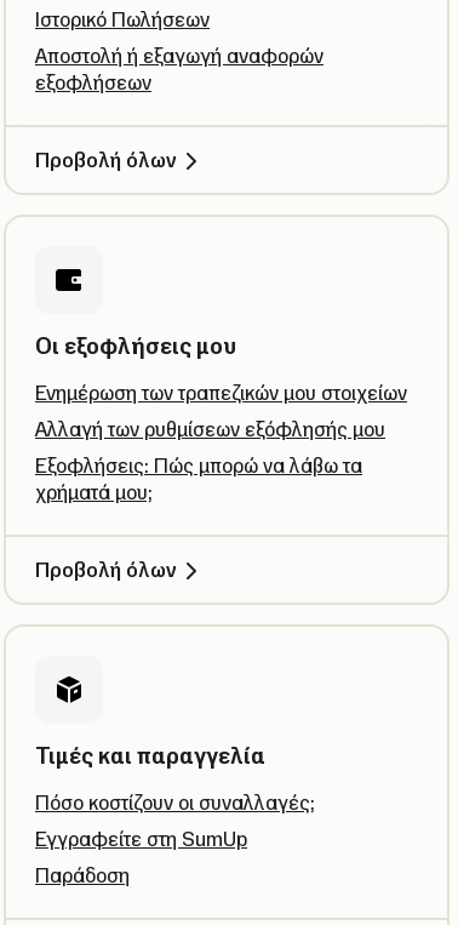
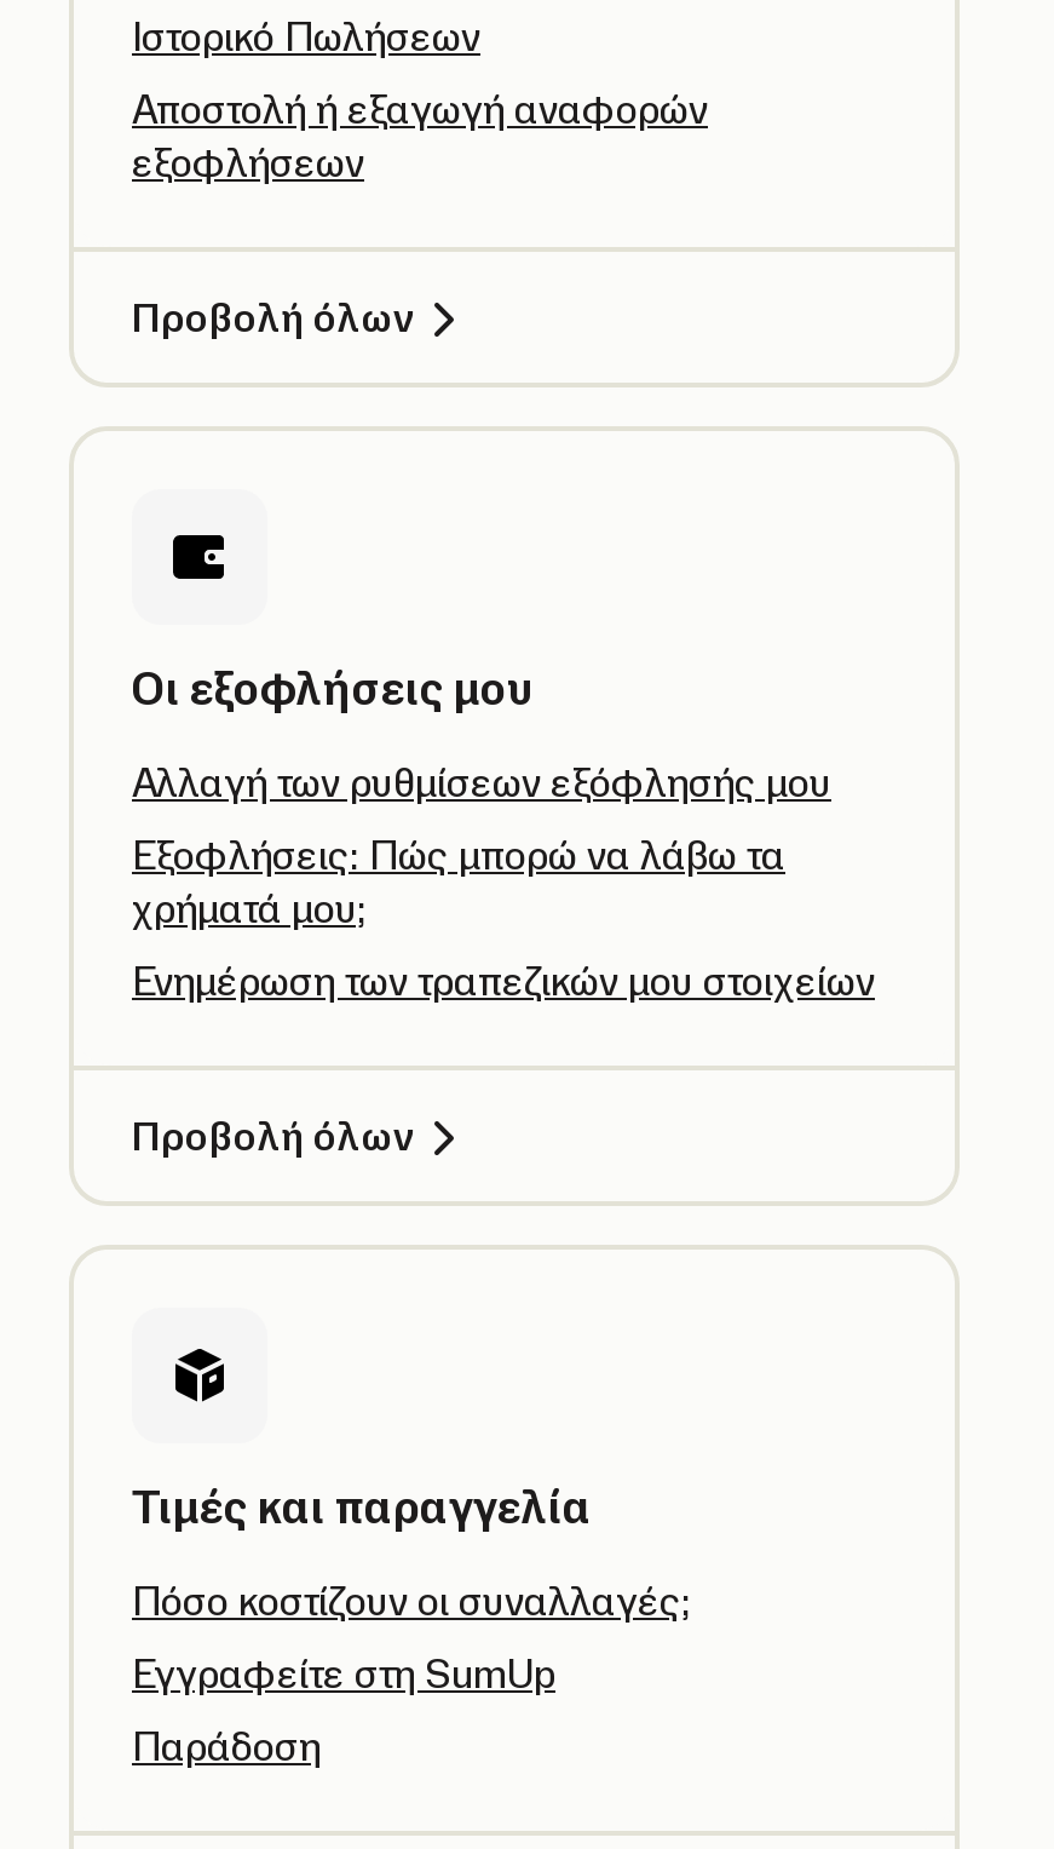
moved [35,381,407,405] -> [132,957,875,1005]: Ενημέρωση των τραπεζικών μου στοιχείων
moved [35,417,385,504] -> [132,758,831,932]: Αλλαγή των ρυθμίσεων εξόφλησής μου | Εξοφλήσεις: Πώς μπορώ να λάβω τα | χρήματά μου;

